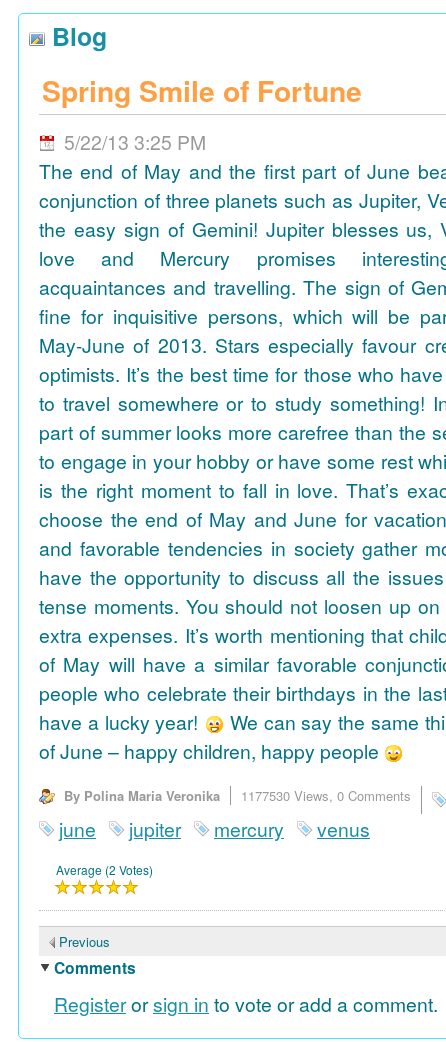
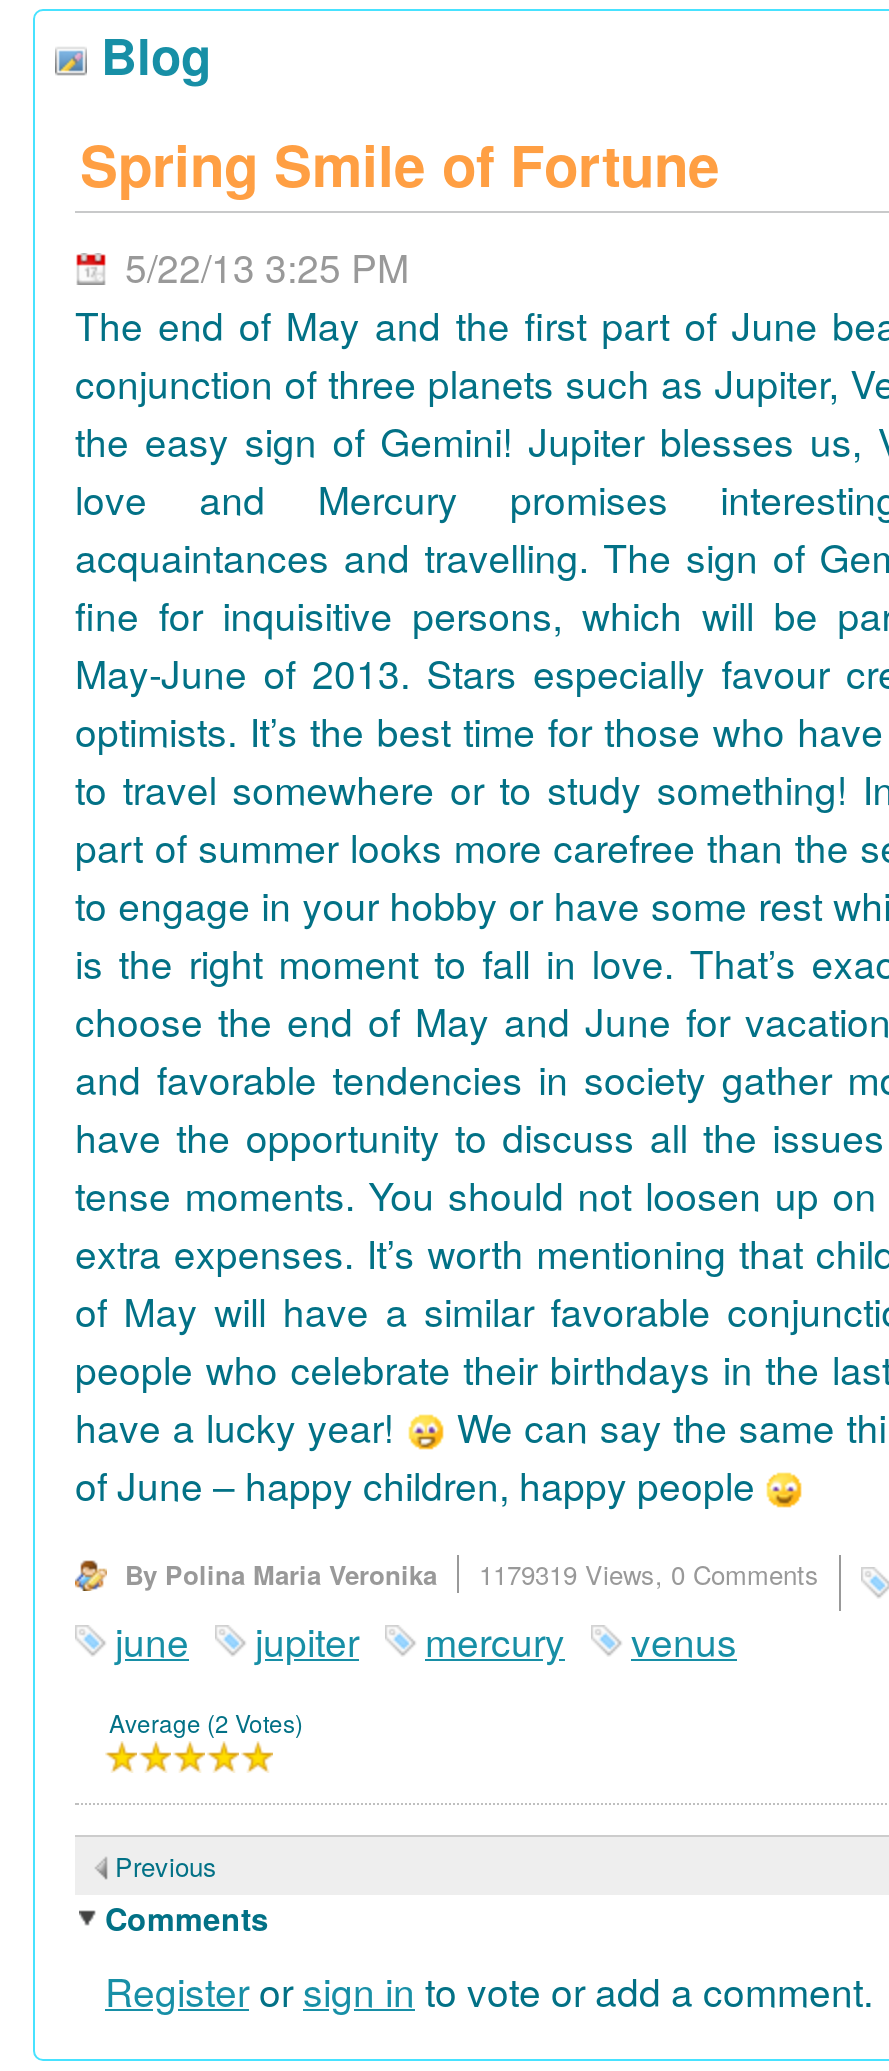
[241,786,411,805] 1177530 Views, 0 Comments -> [479,1555,819,1593] 1179319 Views, 0 Comments

